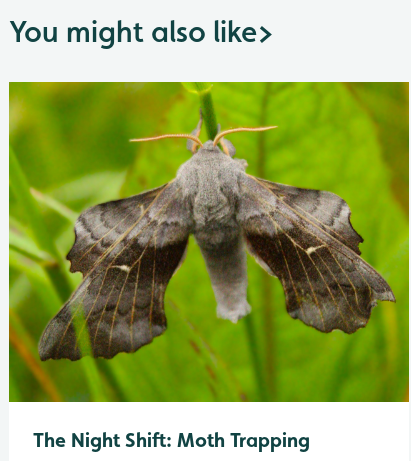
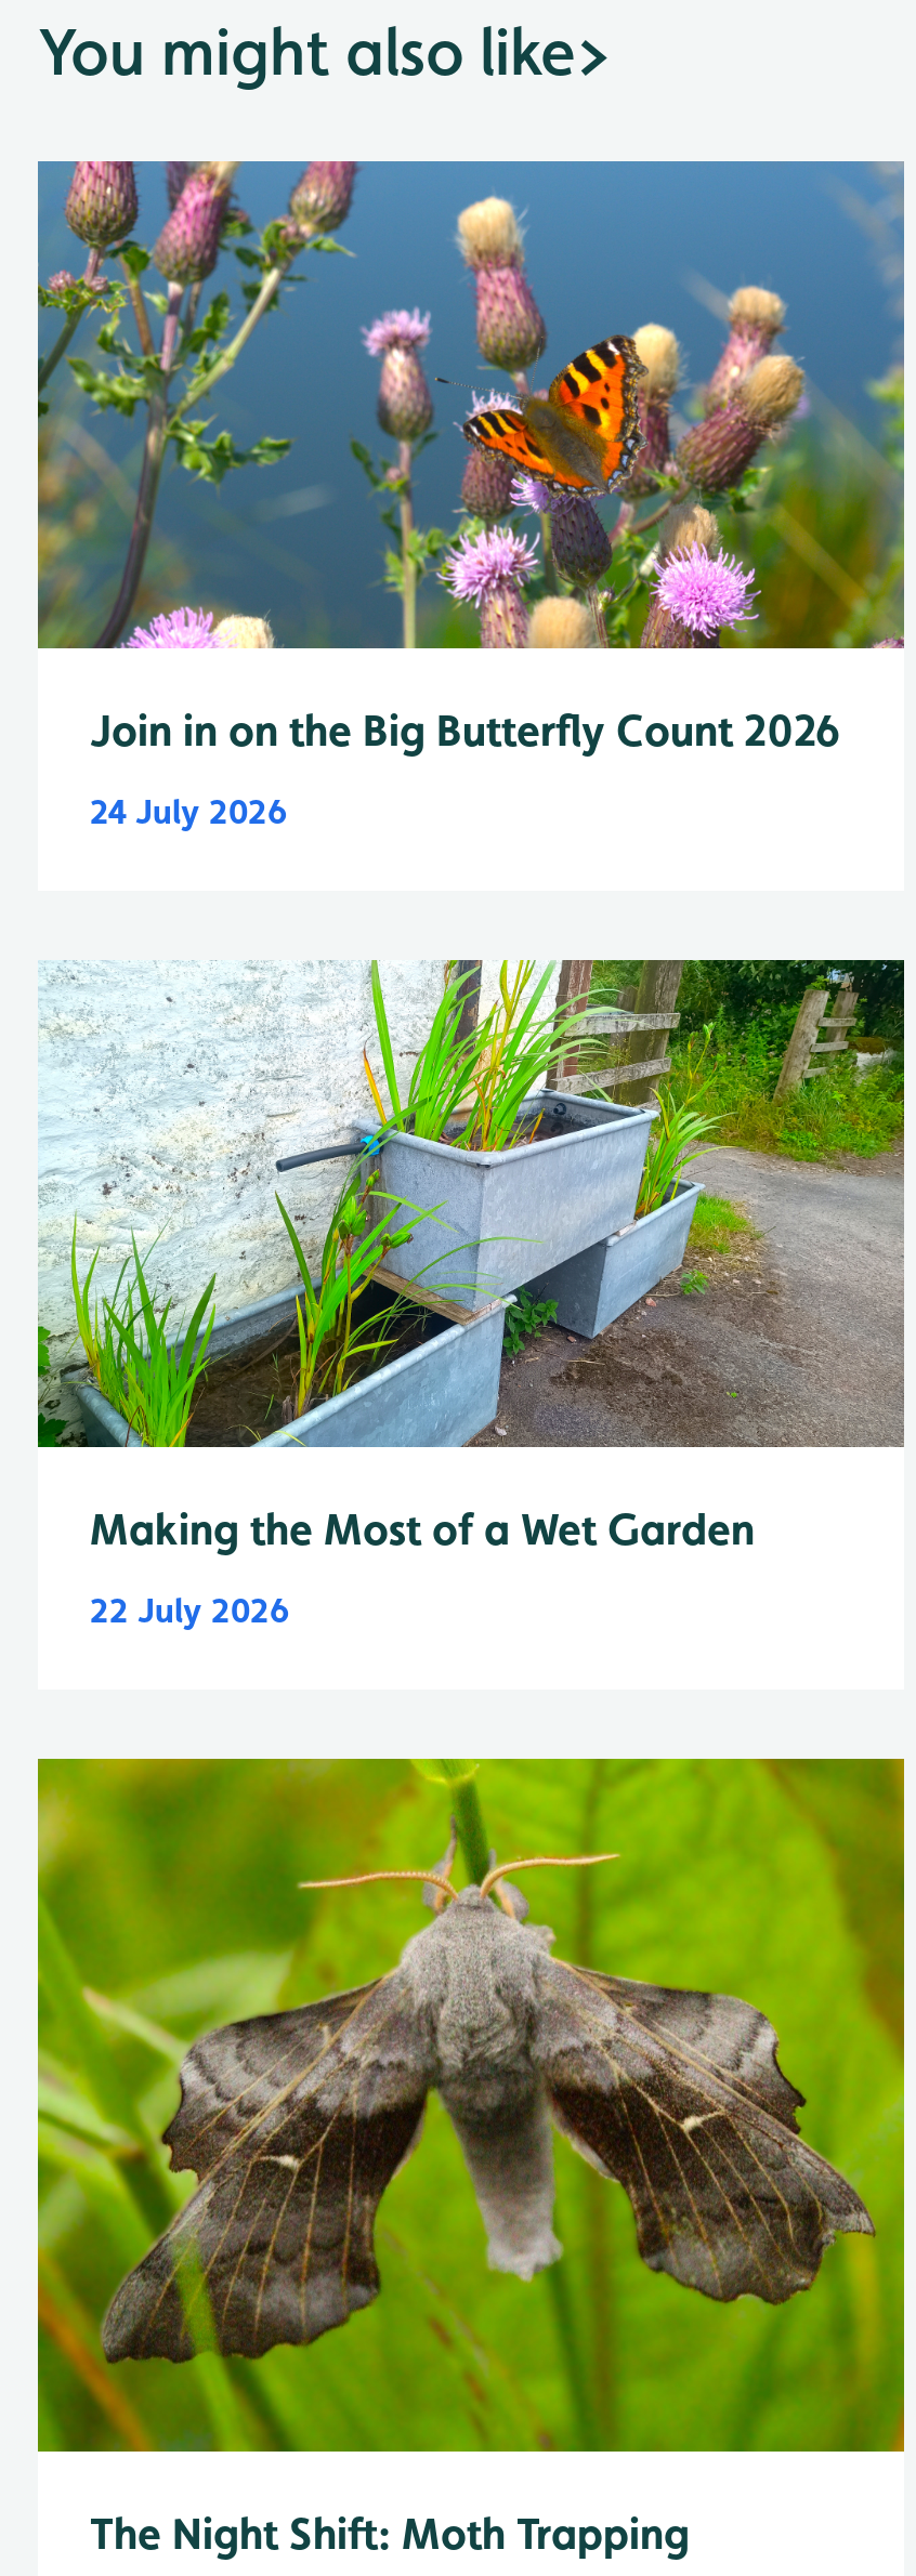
none -> [36,159,906,832] [image] | Join in on the Big Butterfly Count 2026 | 24 July 2026
none -> [36,958,906,1631] [image] | Making the Most of a Wet Garden | 22 July 2026

